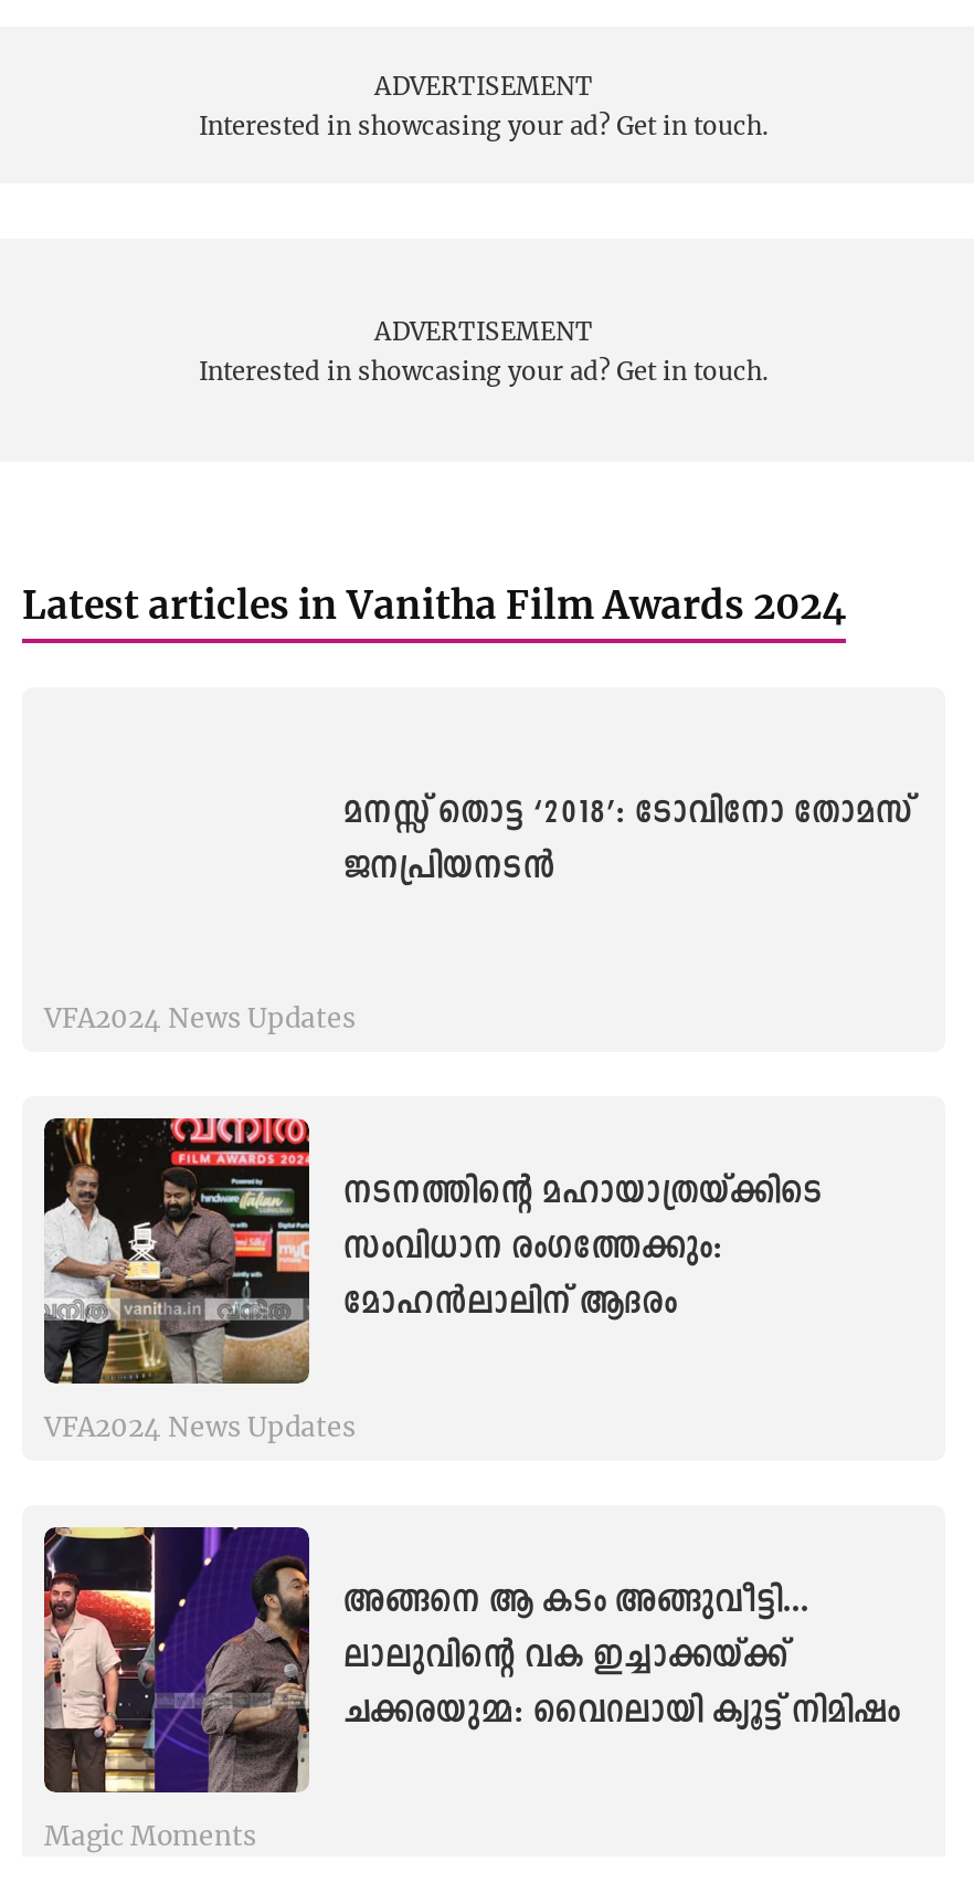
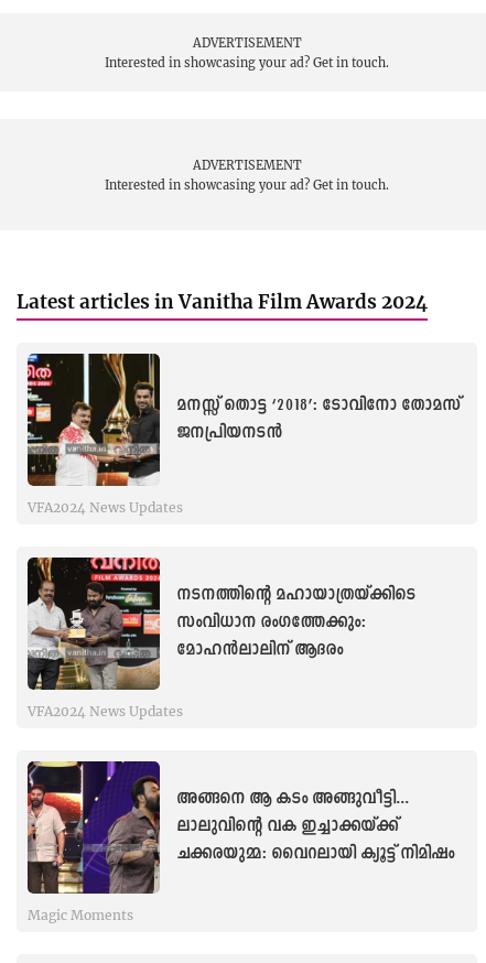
none -> [26,353,161,487] [image]

